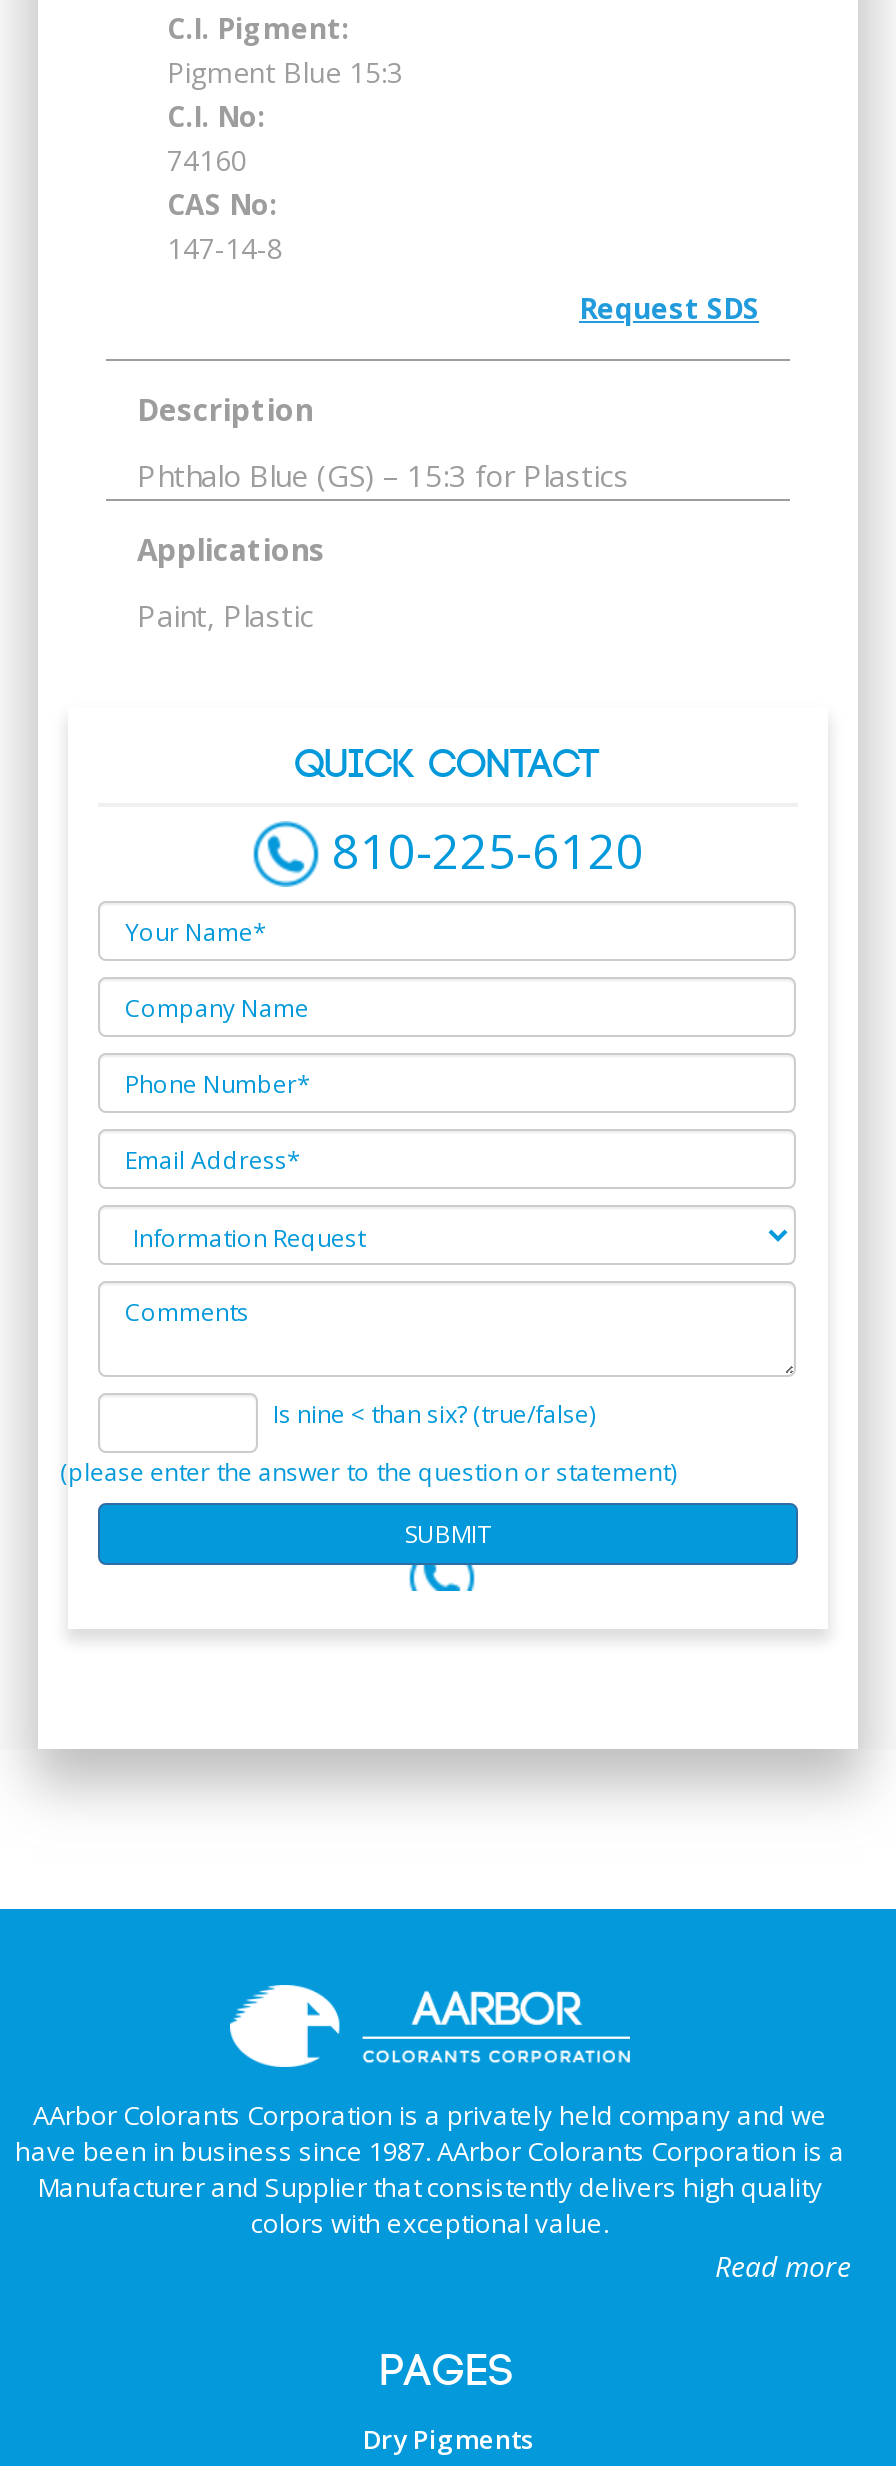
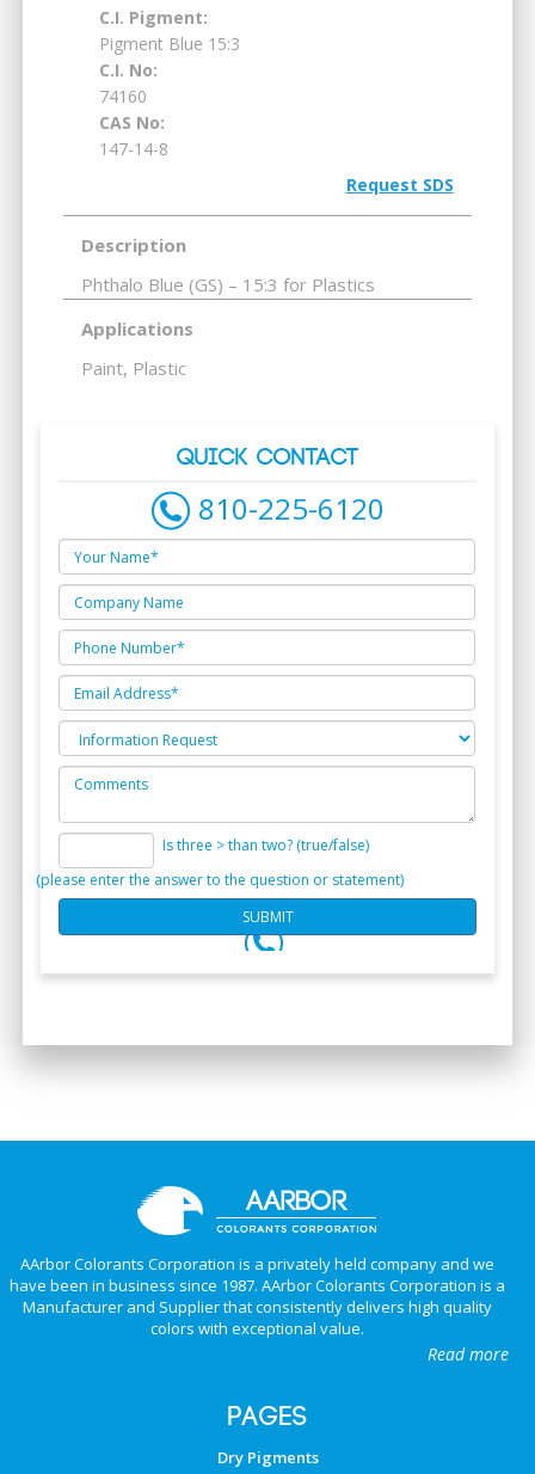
[273,1397,595,1431] Is nine < than six? (true/false) -> [163,835,370,855] Is three > than two? (true/false)

